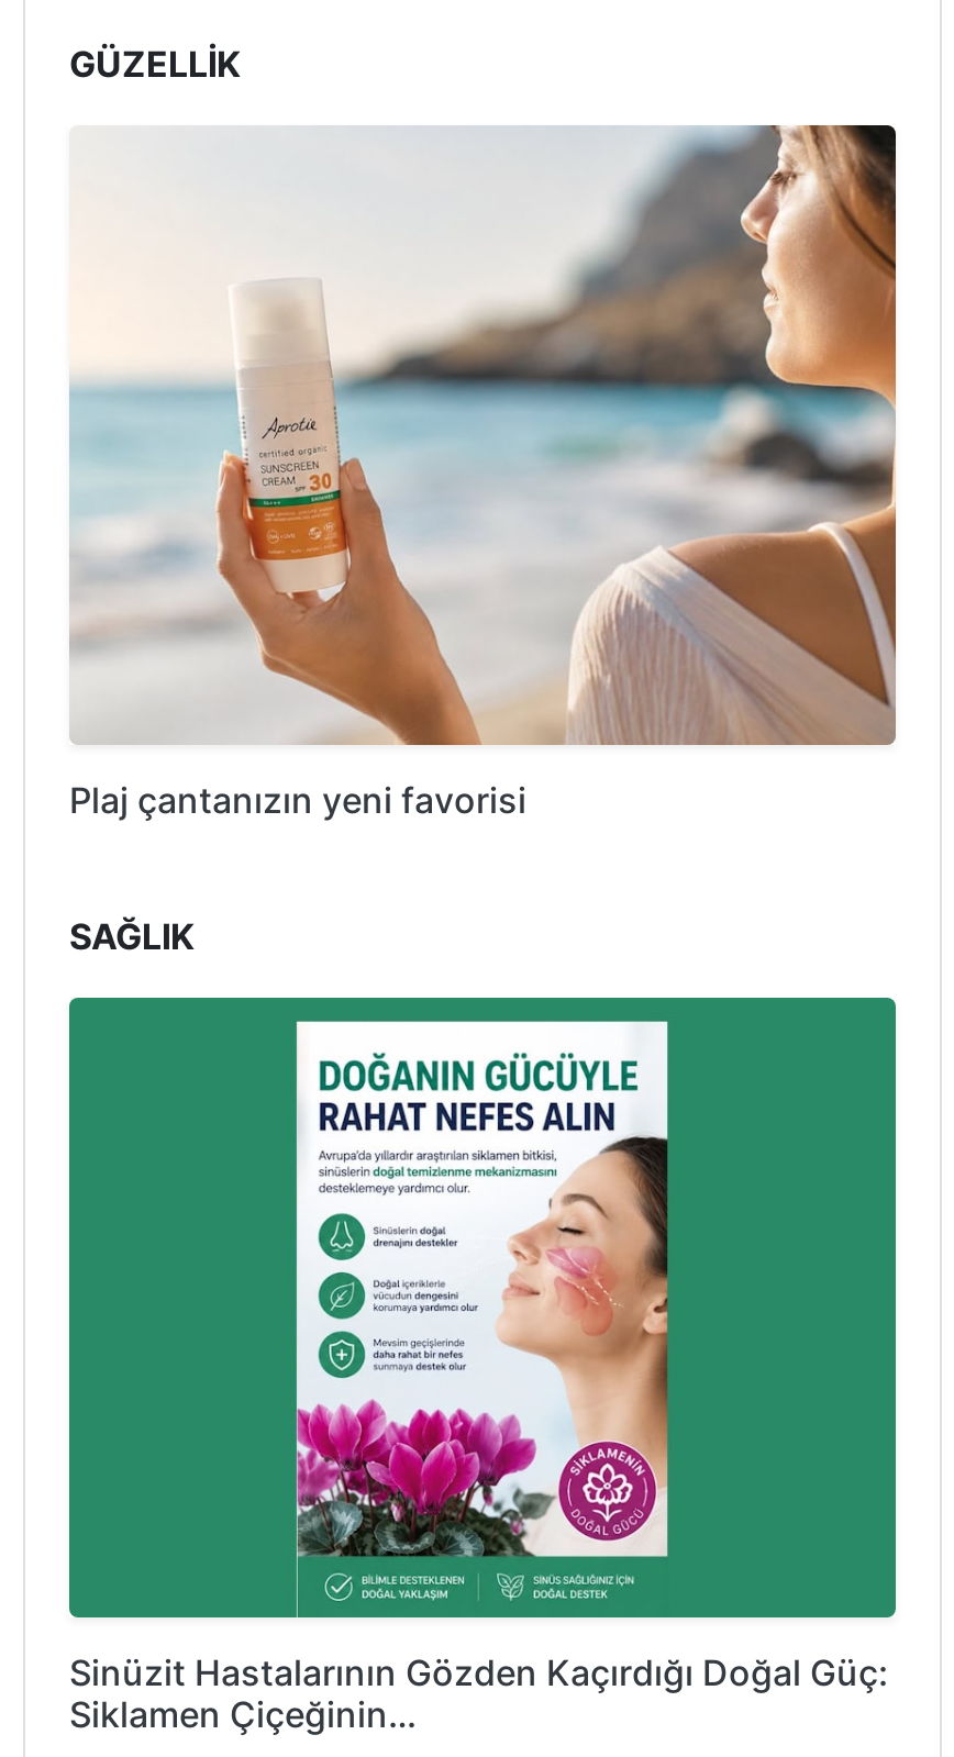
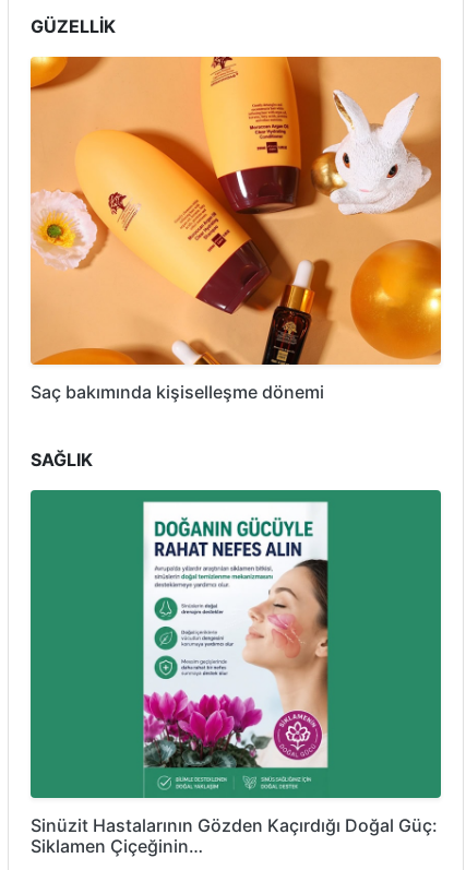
[69,123,898,822] [image] | Plaj çantanızın yeni favorisi -> [29,56,442,403] [image] | Saç bakımında kişiselleşme dönemi

